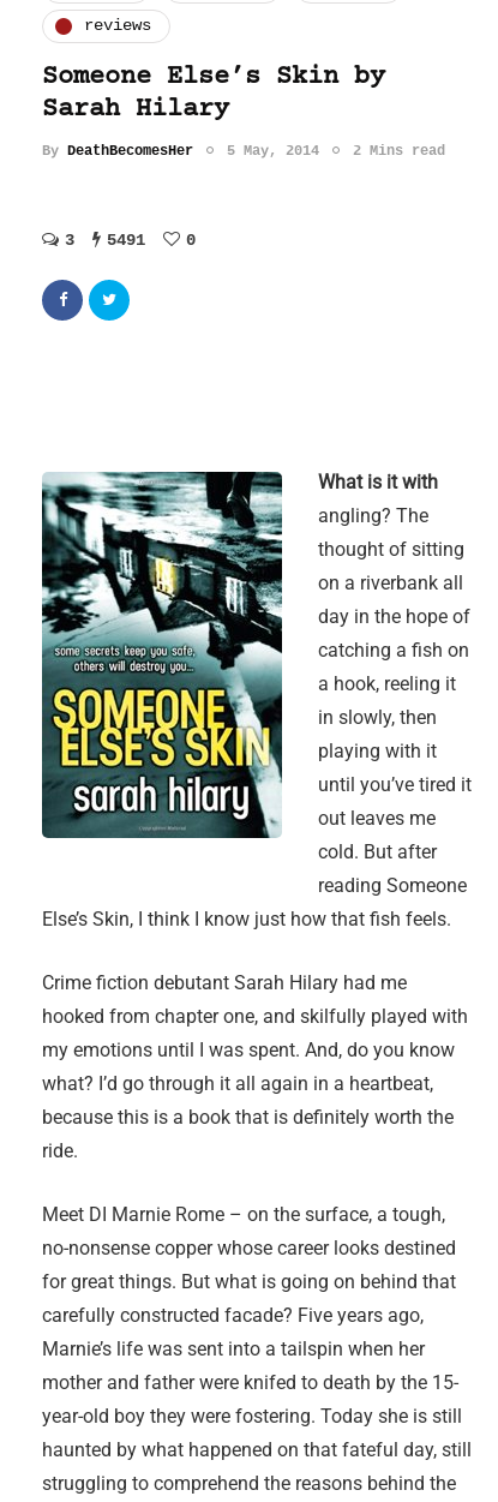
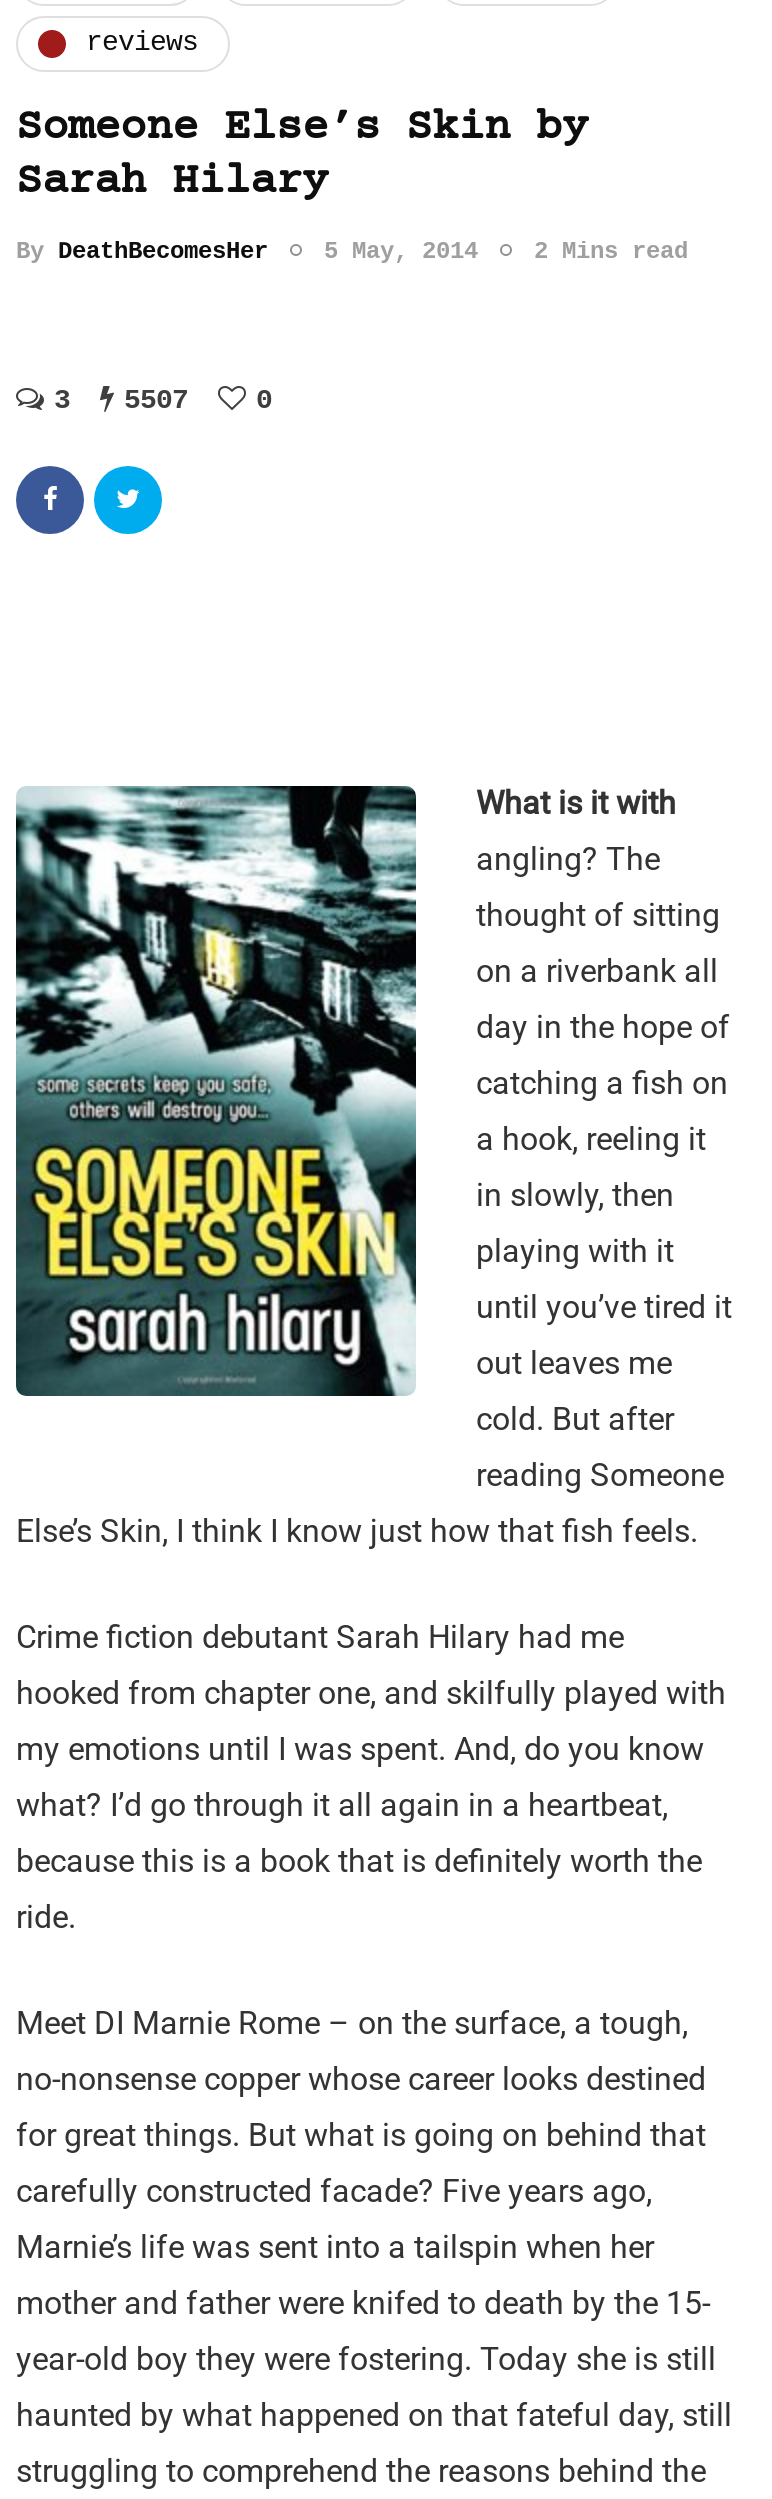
[65,230,145,249] 3 5491 -> [54,383,188,415] 3 5507

